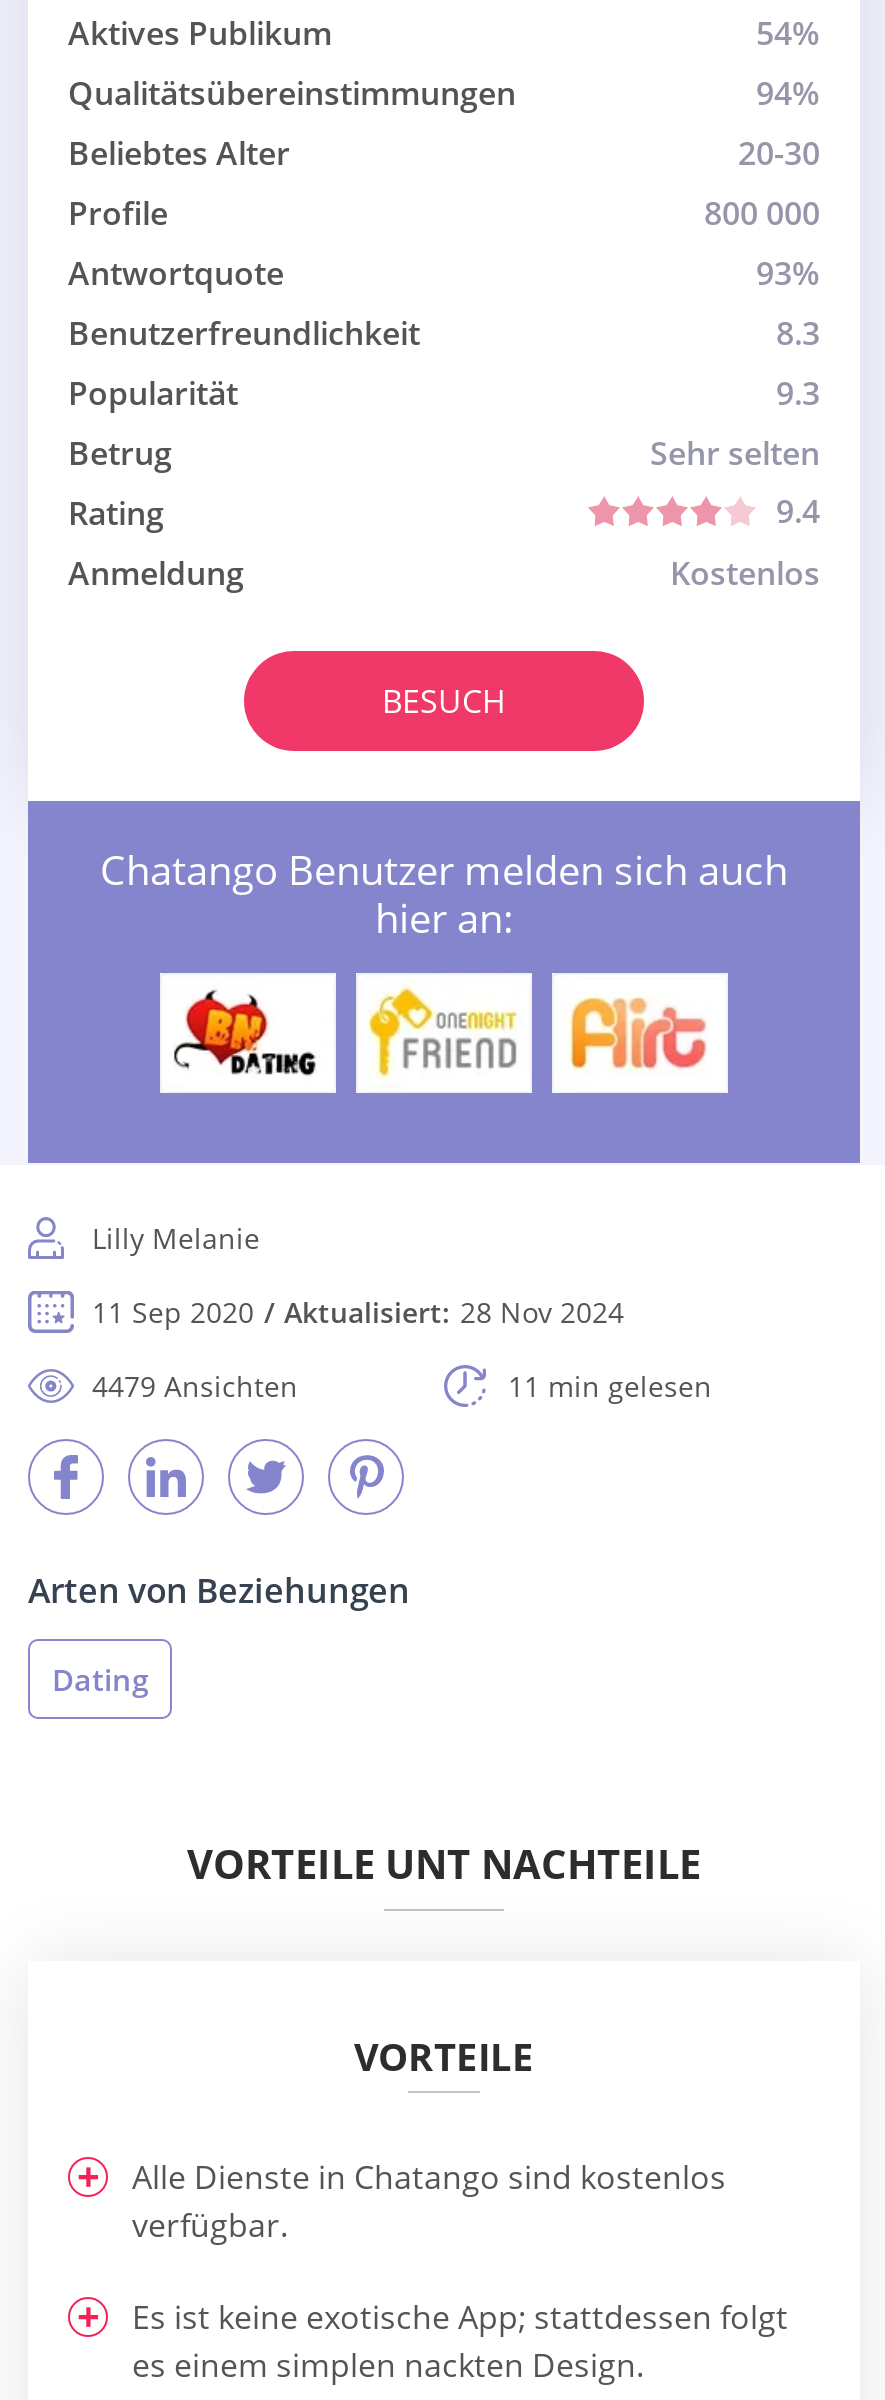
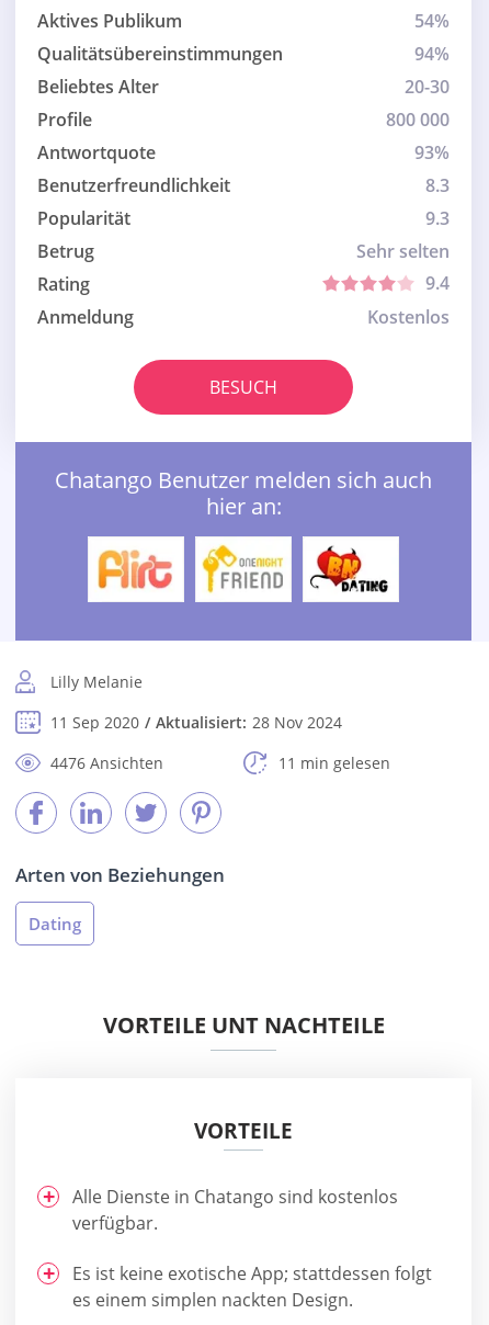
[172,989,318,1077] [image] -> [95,546,173,592] [image]
[566,991,708,1075] [image] -> [309,545,389,593] [image]
[92,1367,298,1405] 4479 Ansichten -> [50,753,163,774] 4476 Ansichten

